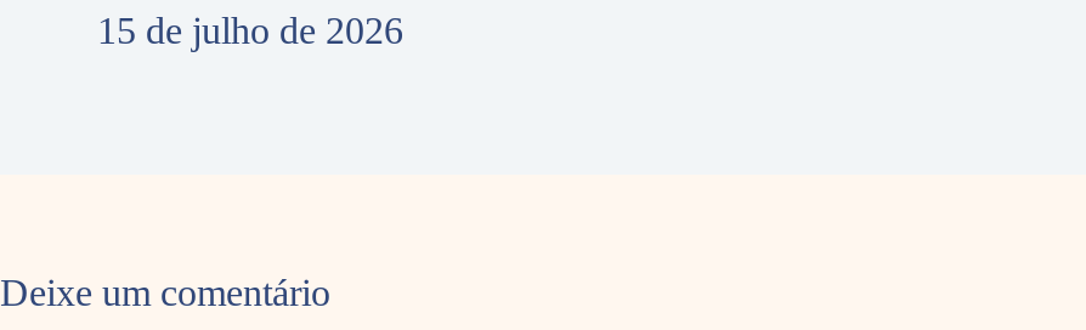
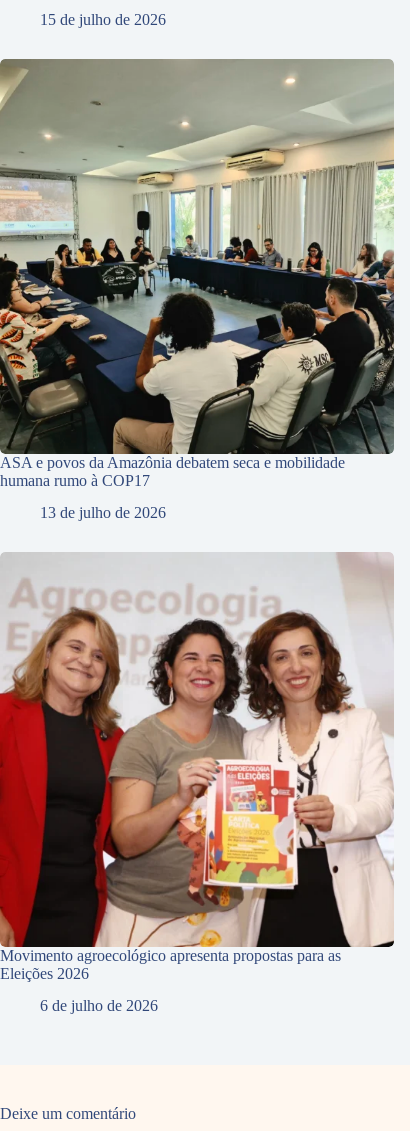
none -> [0,58,395,521] [image] | ASA e povos da Amazônia debatem seca e mobilidade | humana rumo à COP17 | 13 de julho de 2026
none -> [0,552,395,1014] [image] | Movimento agroecológico apresenta propostas para as | Eleições 2026 | 6 de julho de 2026

